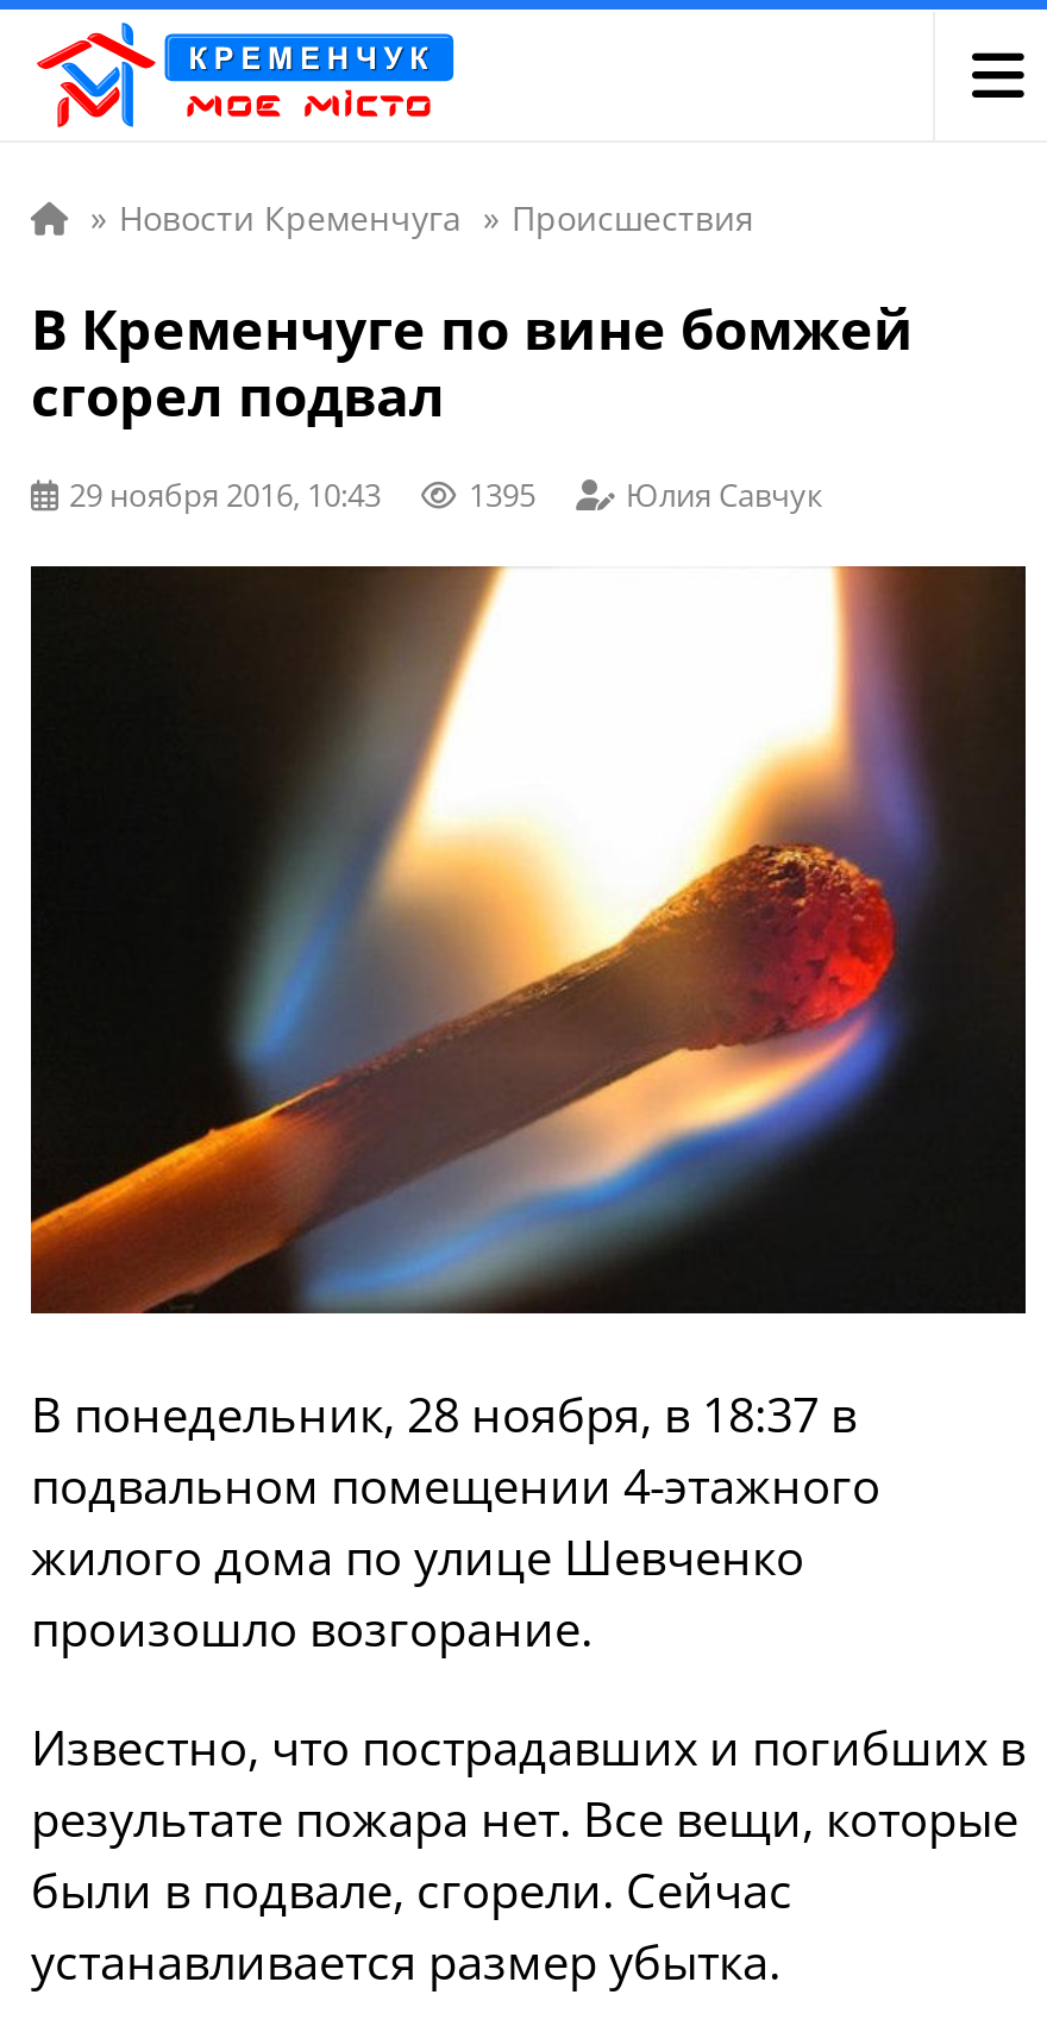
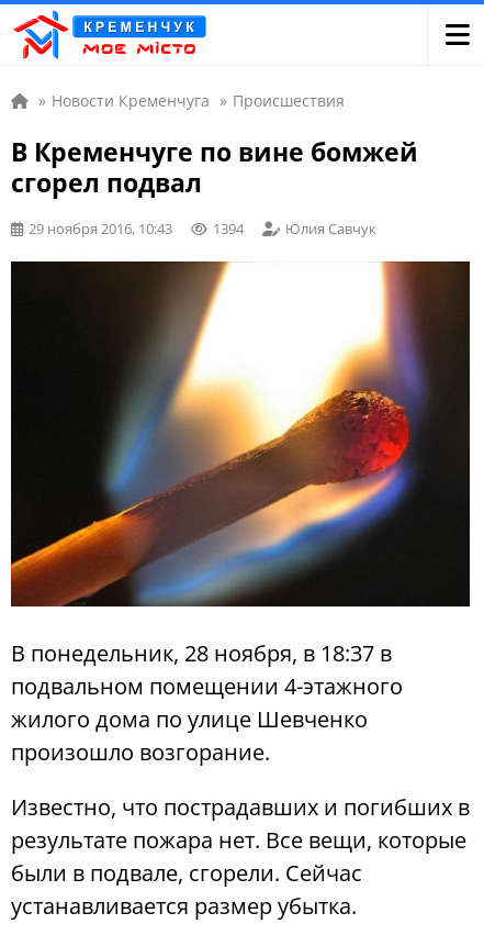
[469,473,535,516] 1395 -> [213,219,244,238] 1394

